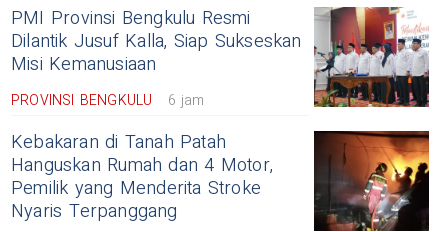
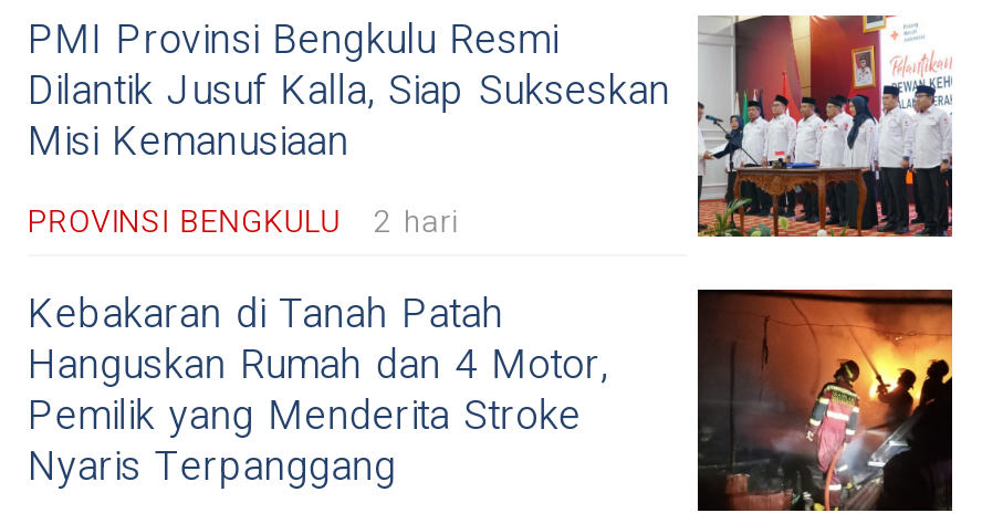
[11,90,205,111] PROVINSI BENGKULU 6 jam -> [28,198,458,245] PROVINSI BENGKULU 2 hari

